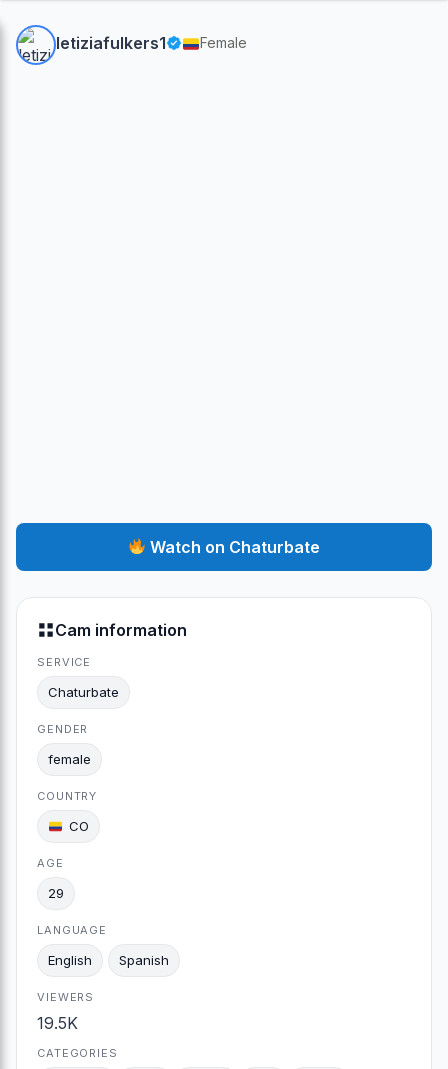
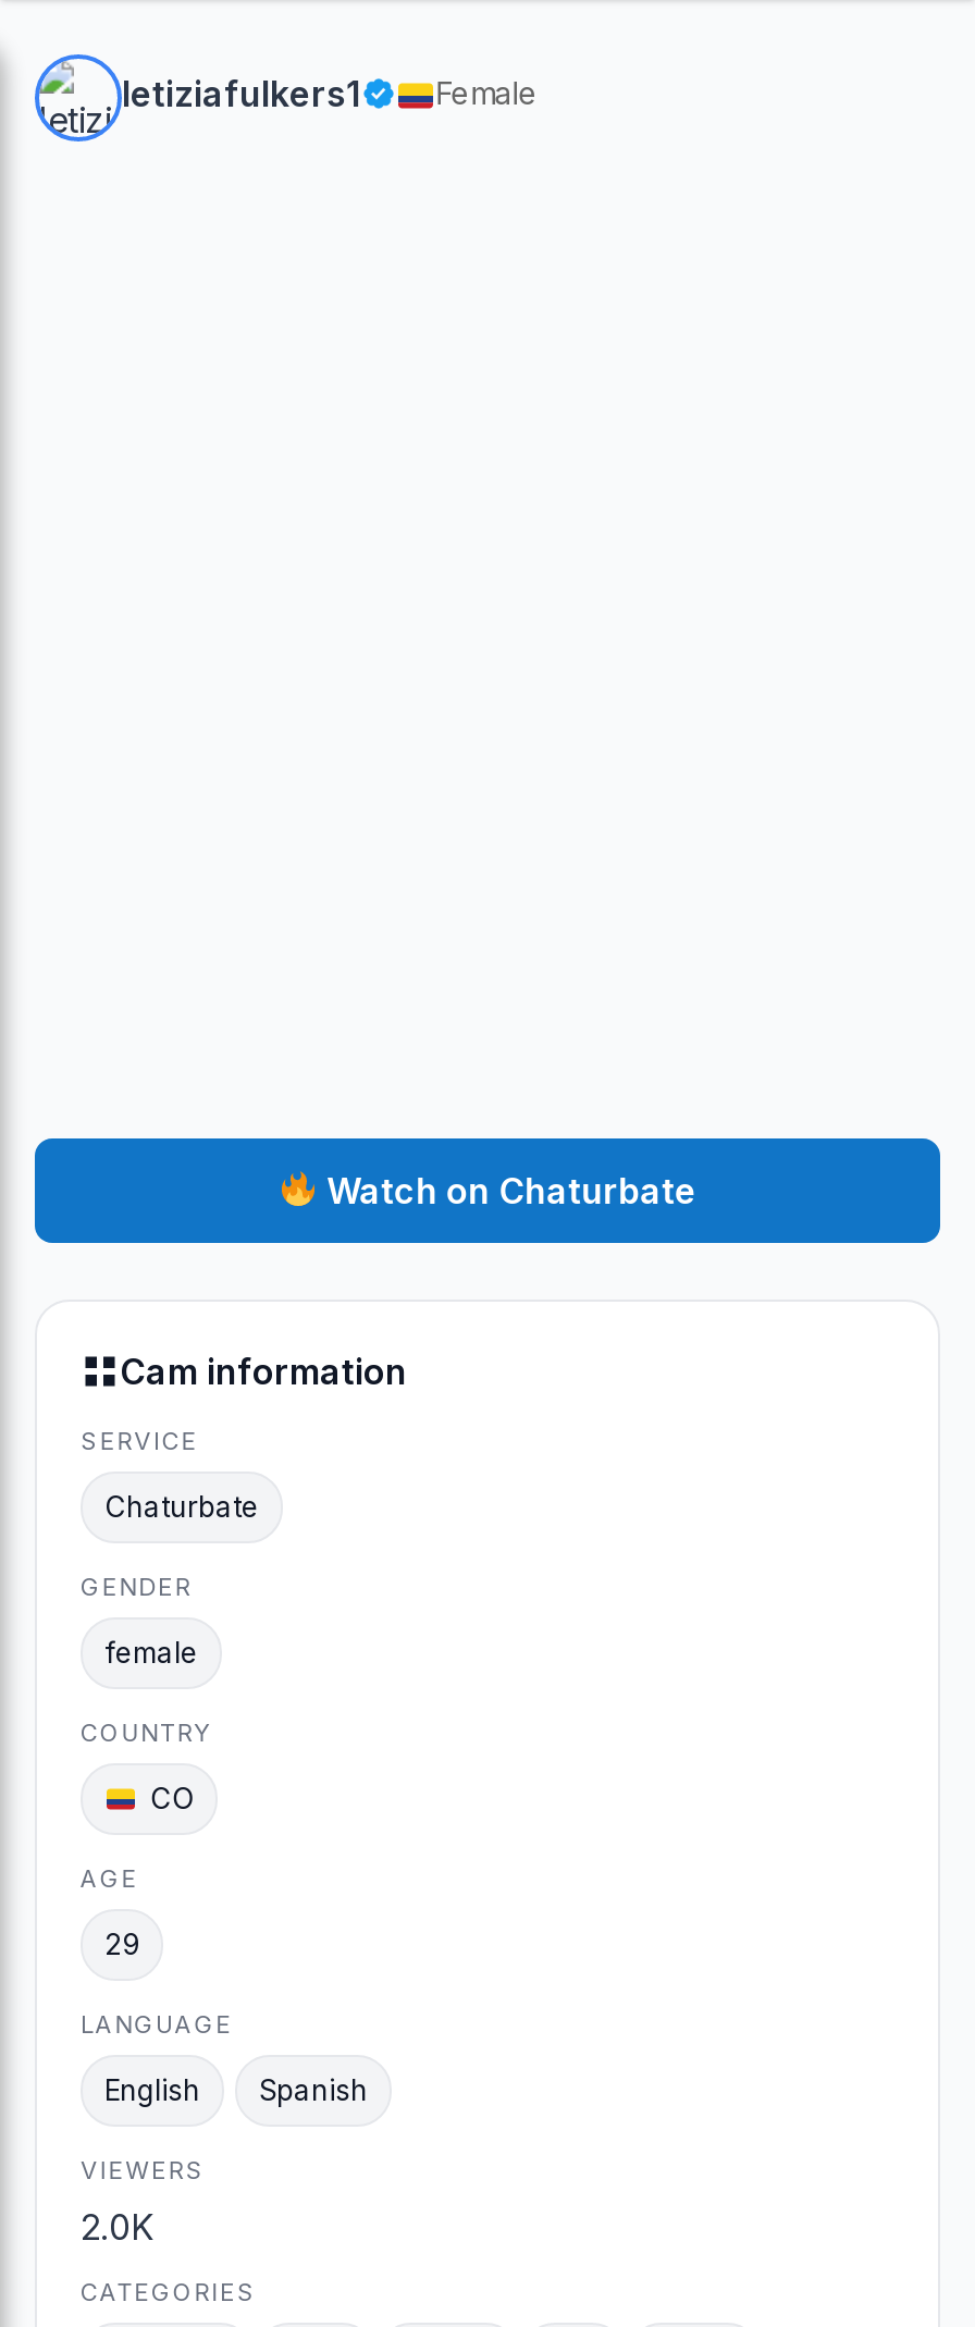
[37,1013,78,1033] 19.5K -> [81,2205,155,2248] 2.0K

